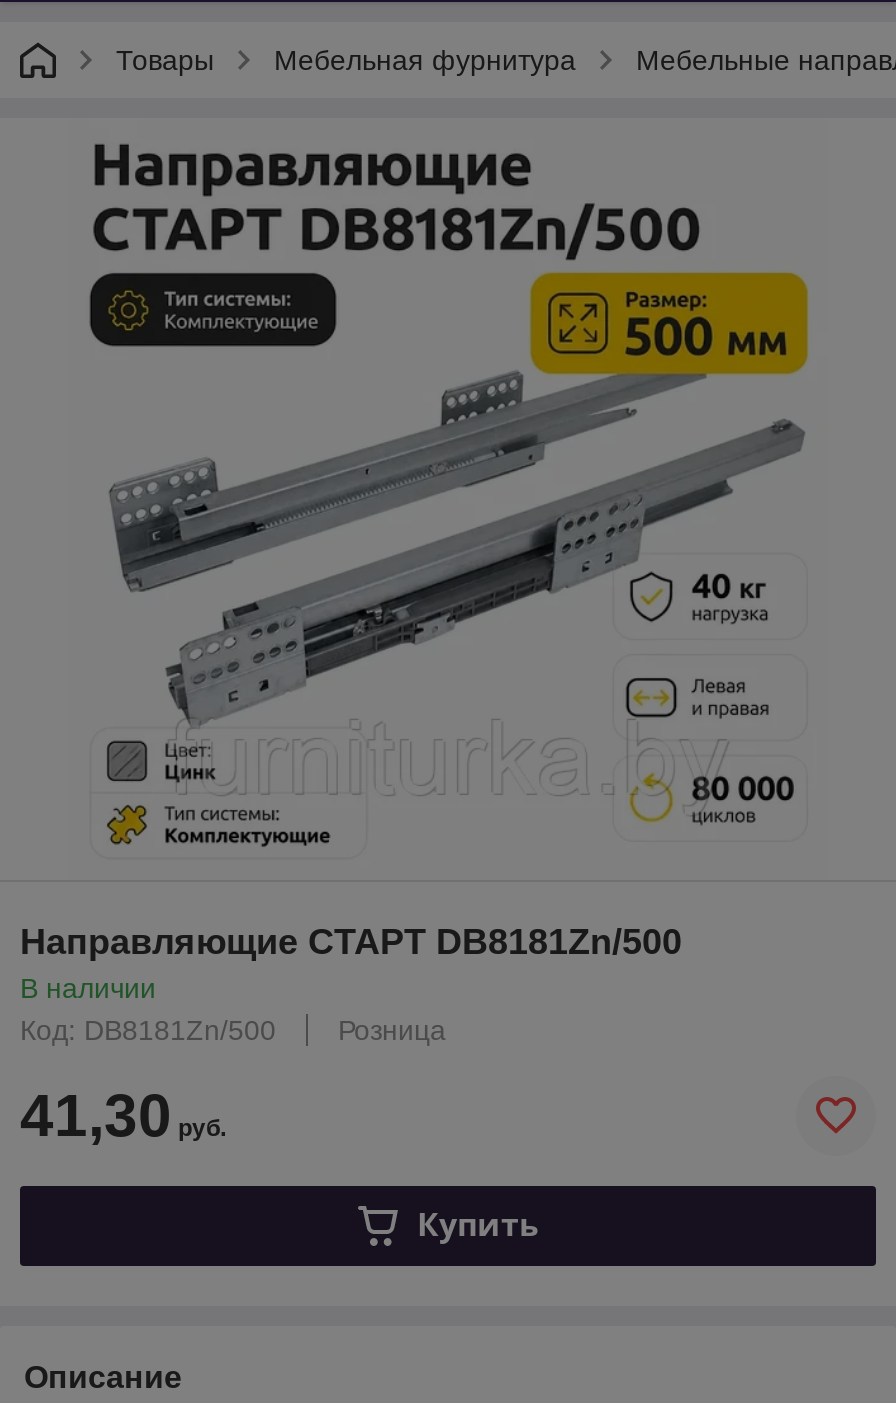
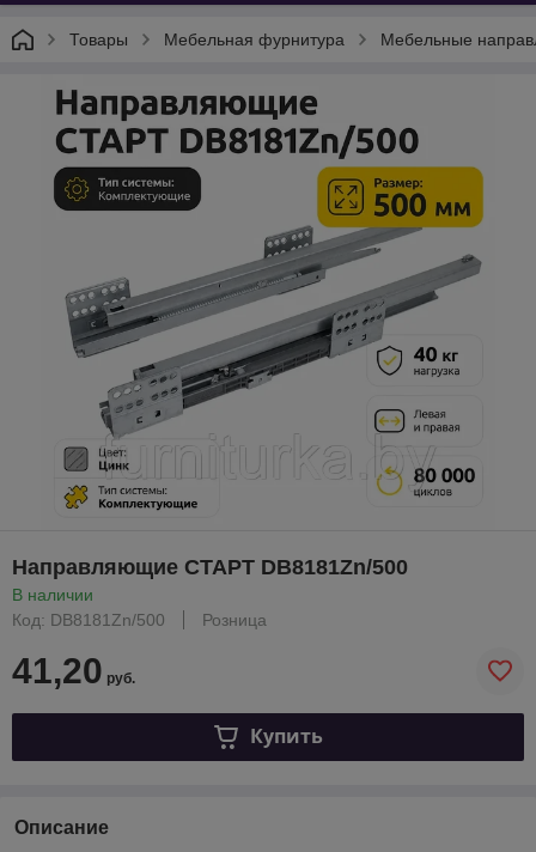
[20,1082,226,1148] 41,30руб. -> [12,651,135,690] 41,20руб.

